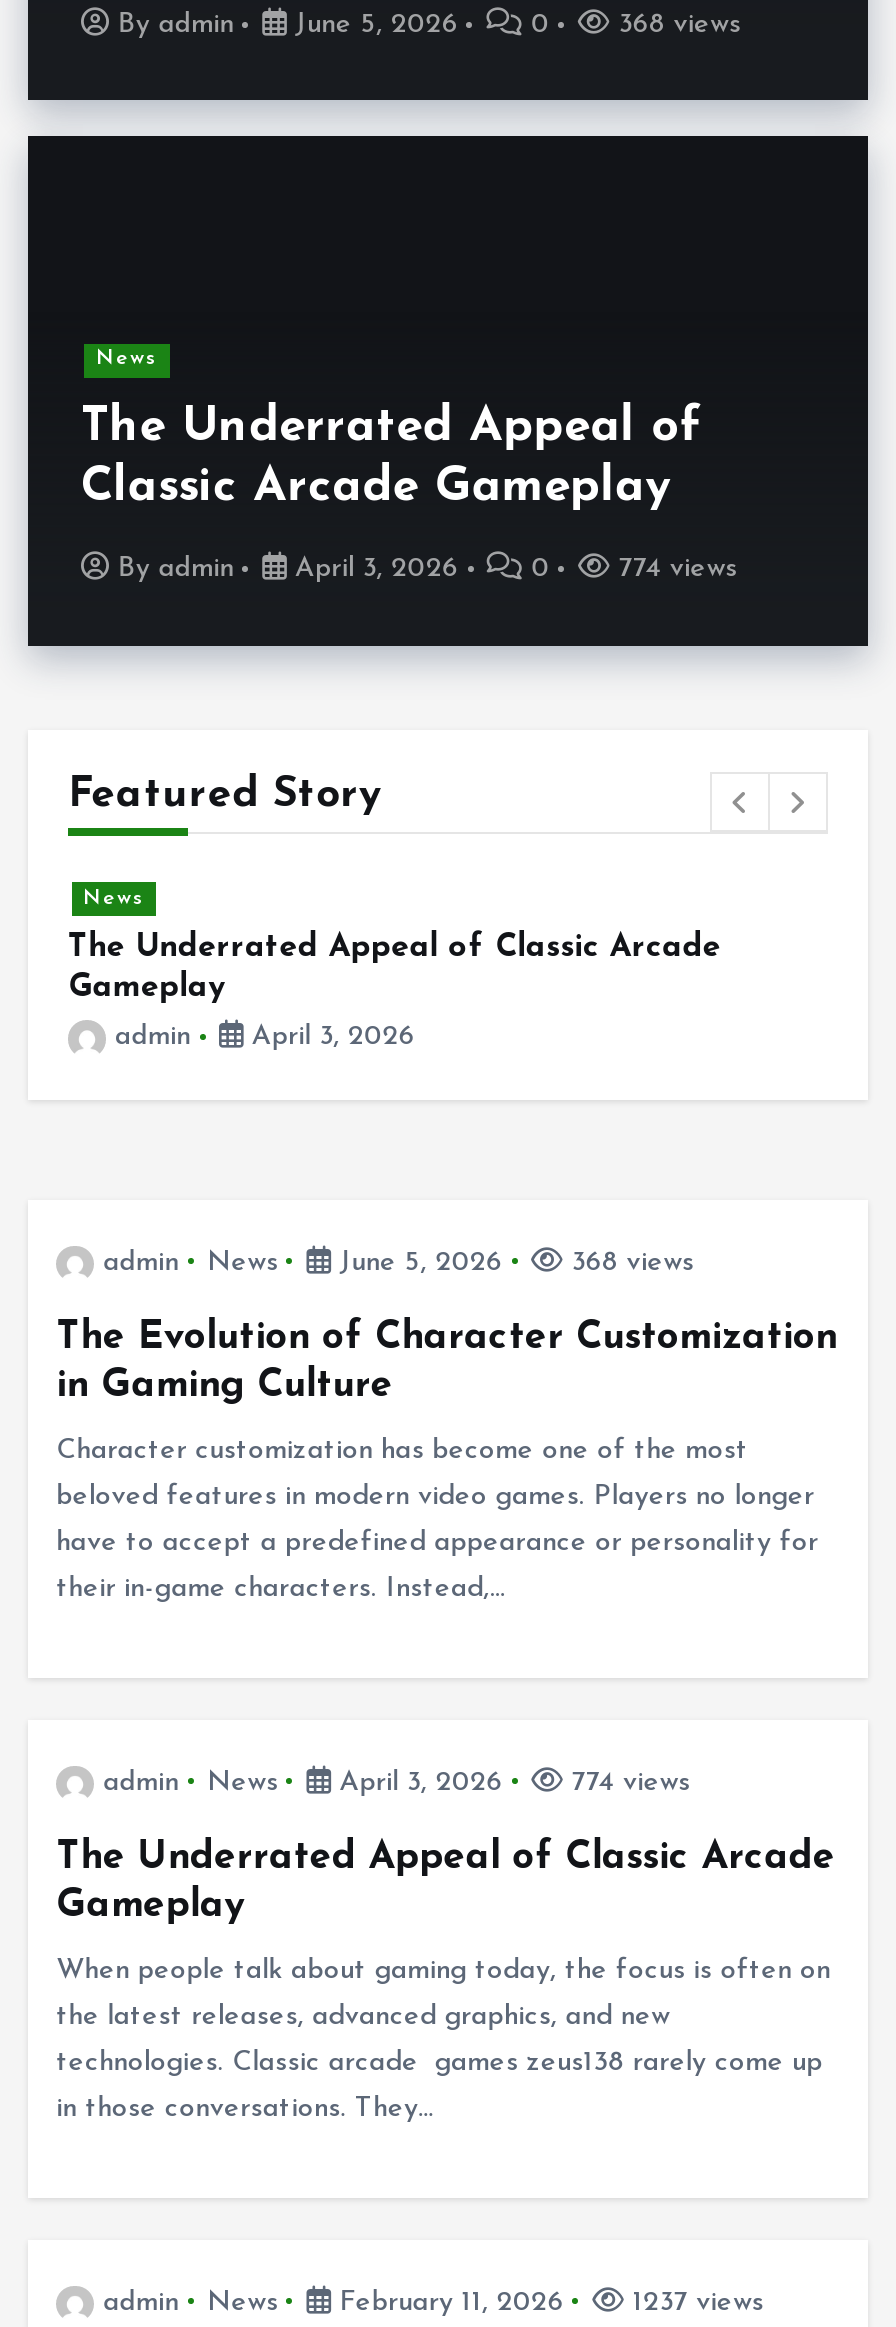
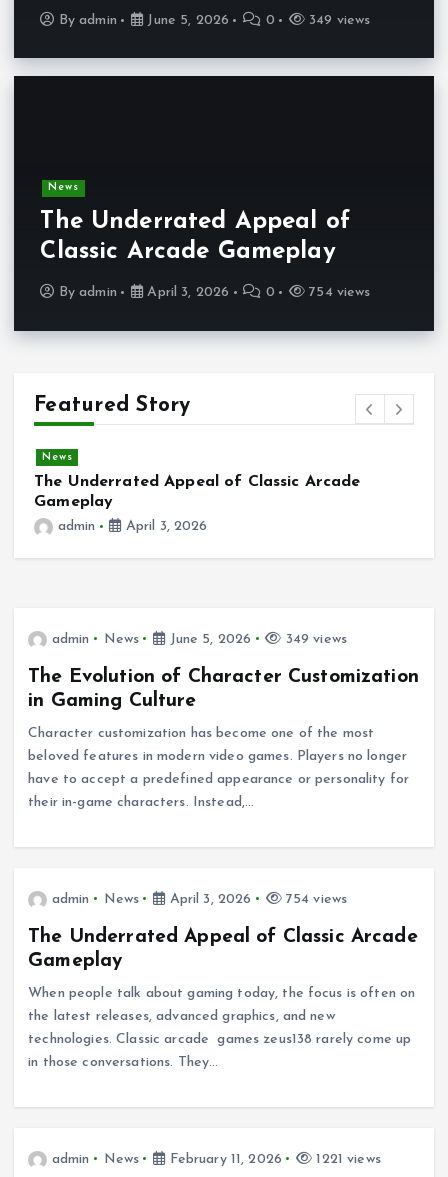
[610,9,741,39] 368 views -> [305,13,370,28] 349 views
[610,555,737,585] 774 views -> [305,285,371,300] 754 views
[563,1247,694,1277] 368 views -> [282,632,347,647] 349 views
[563,1767,690,1797] 774 views -> [282,892,347,907] 754 views
[625,2287,764,2317] 1237 views -> [312,1152,381,1167] 1221 views

